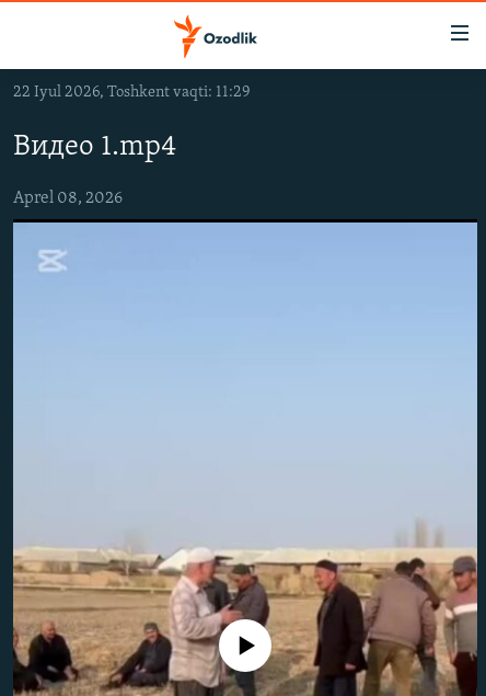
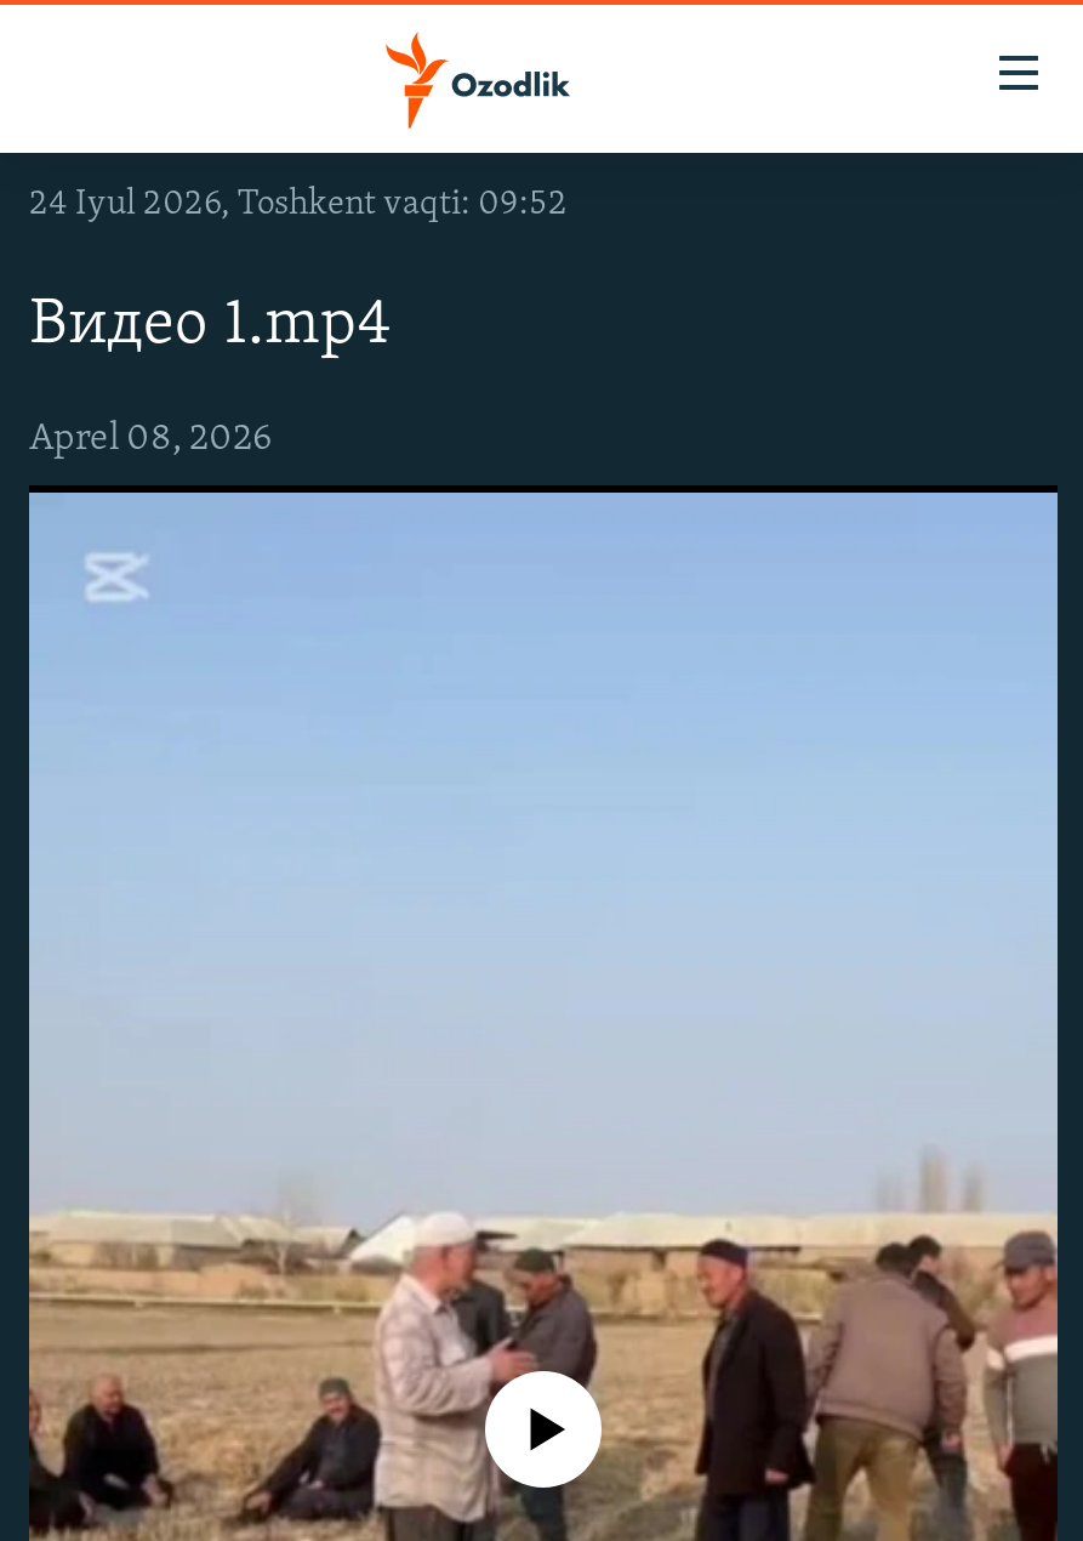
[13,84,251,101] 22 Iyul 2026, Toshkent vaqti: 11:29 -> [29,187,568,223] 24 Iyul 2026, Toshkent vaqti: 09:52

